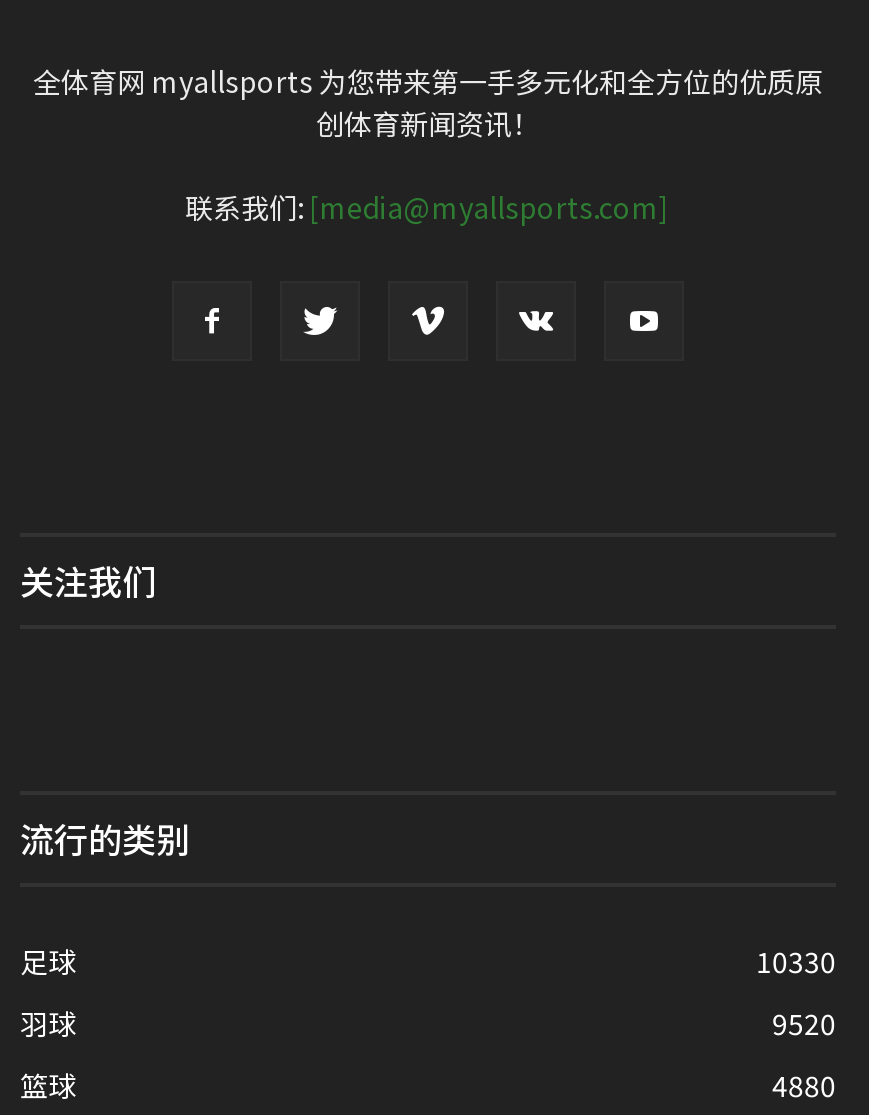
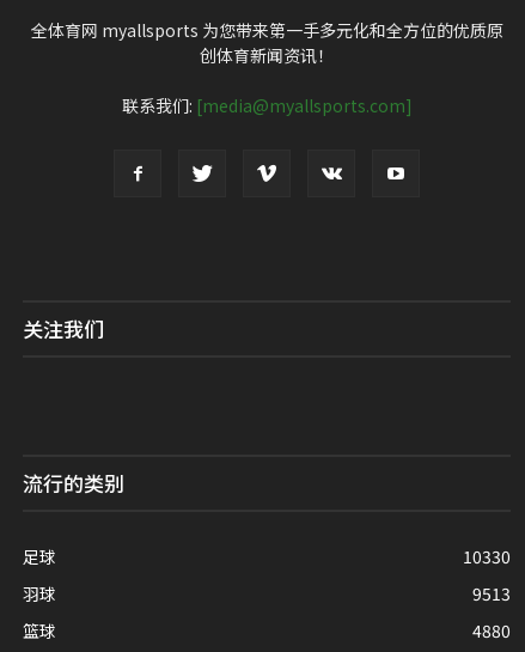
[772,1003,836,1043] 9520 -> [472,581,511,605] 9513

